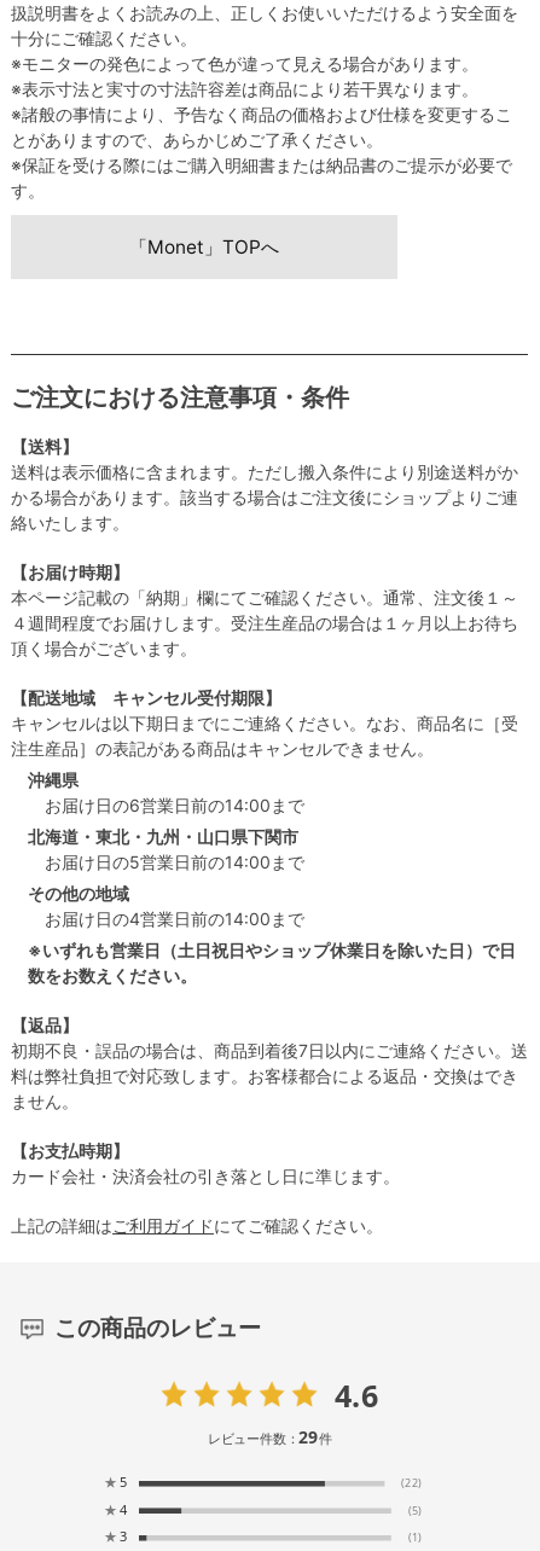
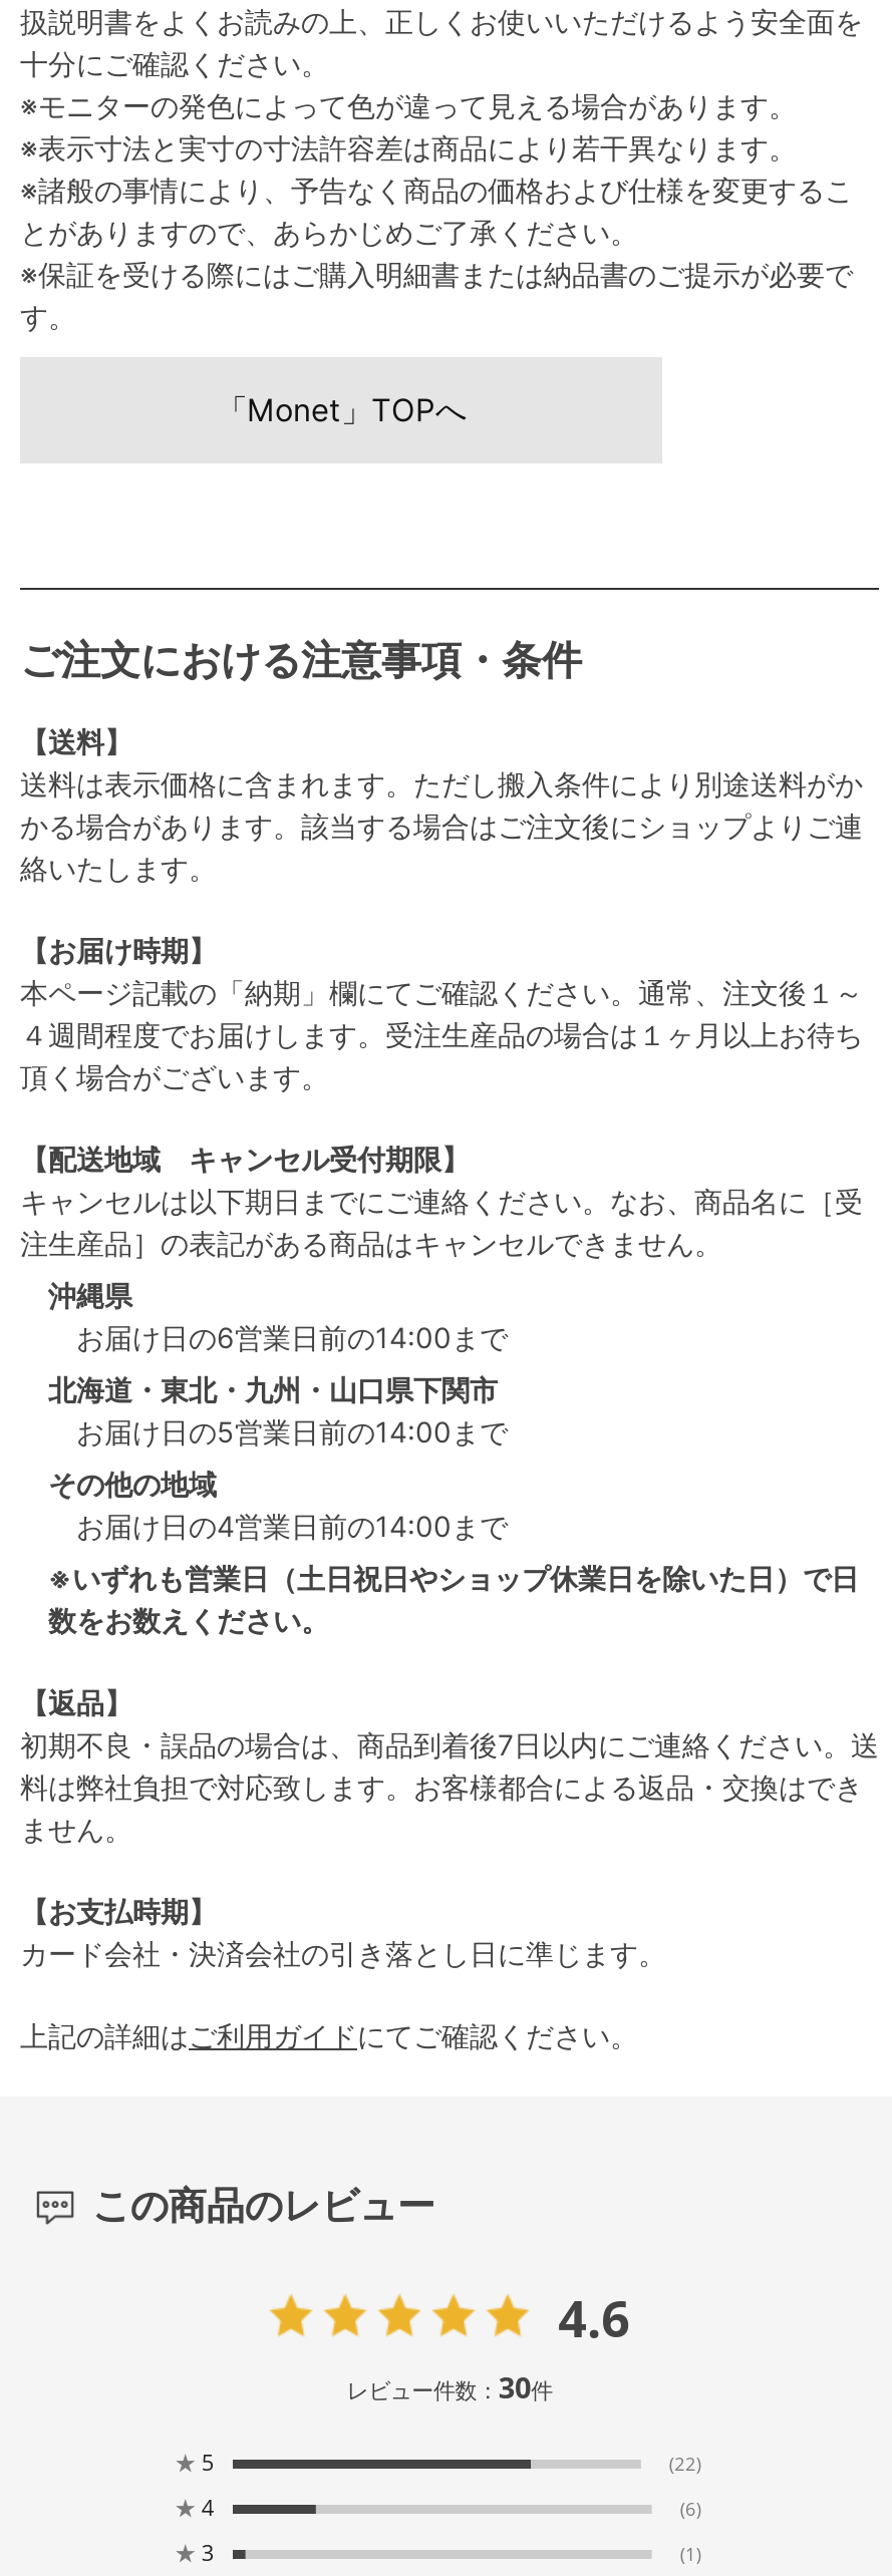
[207,1426,331,1450] レビュー件数：29件 -> [347,2368,552,2408] レビュー件数：30件
[408,1503,421,1518] (5) -> [680,2496,701,2521] (6)

